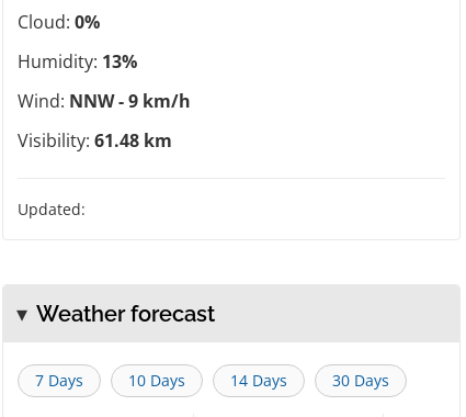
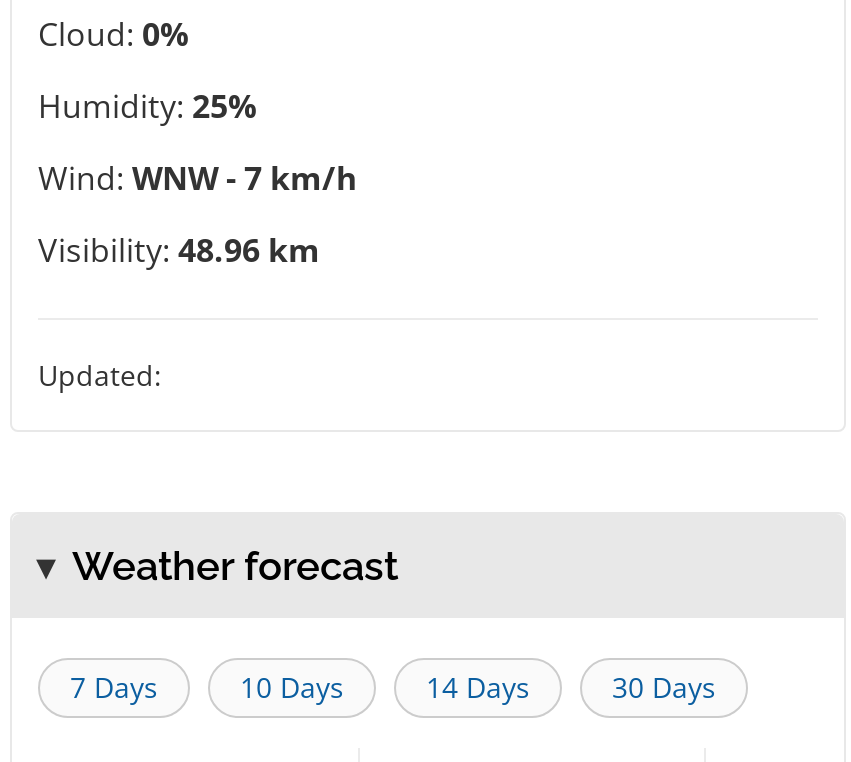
[18,49,137,73] Humidity: 13% -> [38,83,256,127] Humidity: 25%
[18,89,191,113] Wind: NNW - 9 km/h -> [38,155,358,199] Wind: WNW - 7 km/h
[18,128,172,152] Visibility: 61.48 km -> [38,227,320,271] Visibility: 48.96 km

